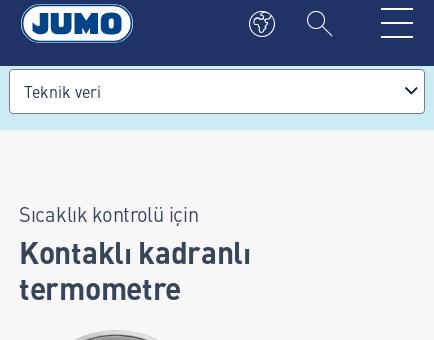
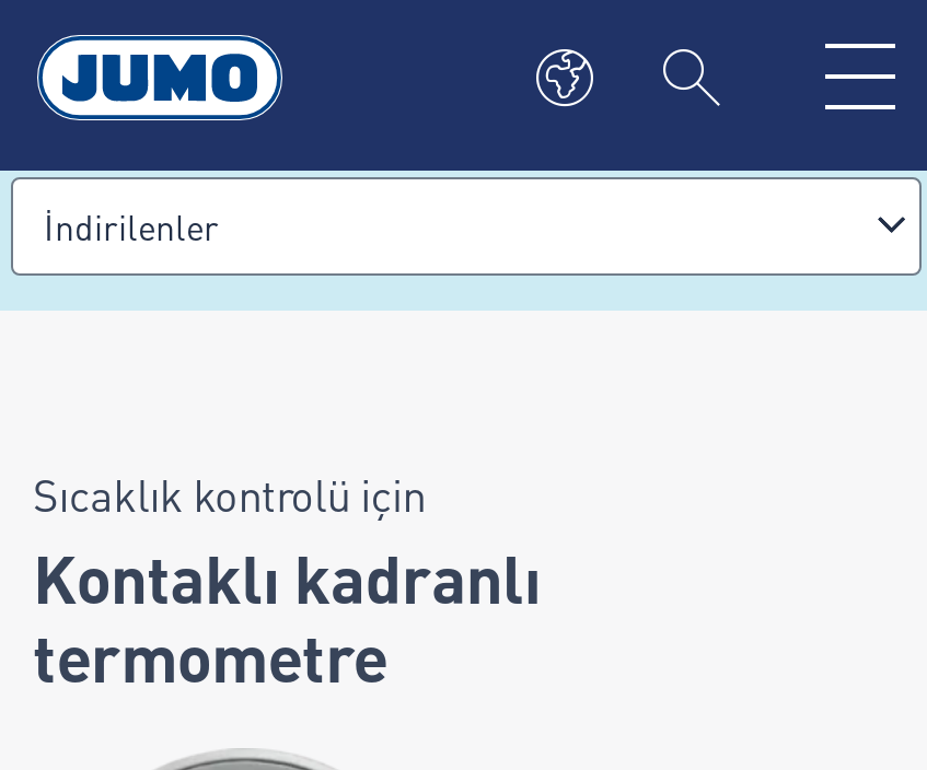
[24,80,101,102] Teknik veri -> [44,201,219,249] İndirilenler

